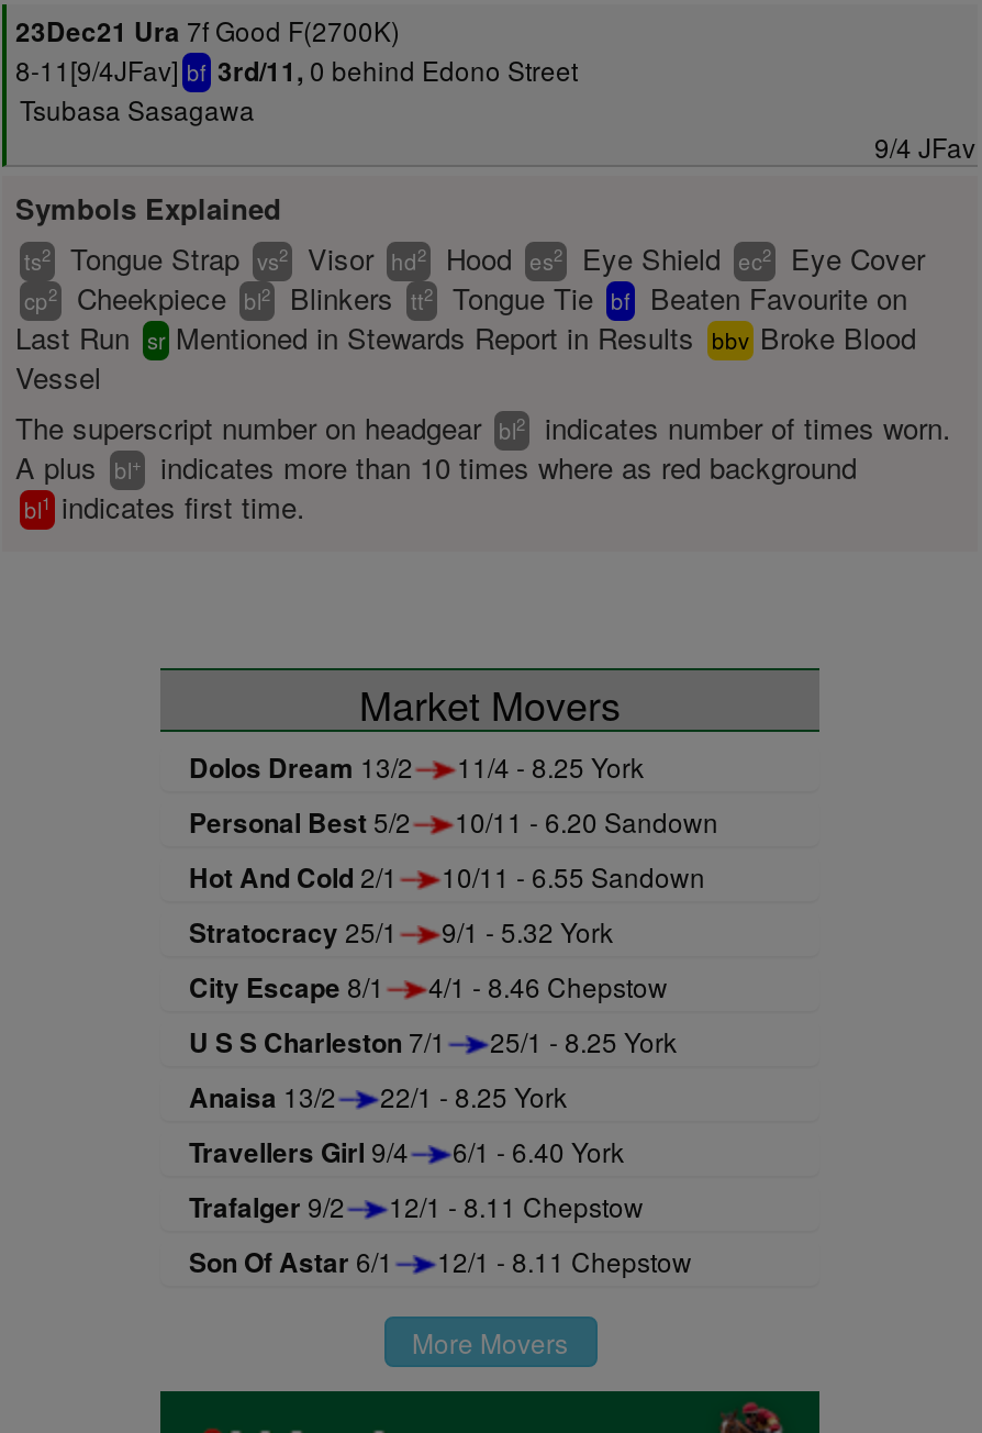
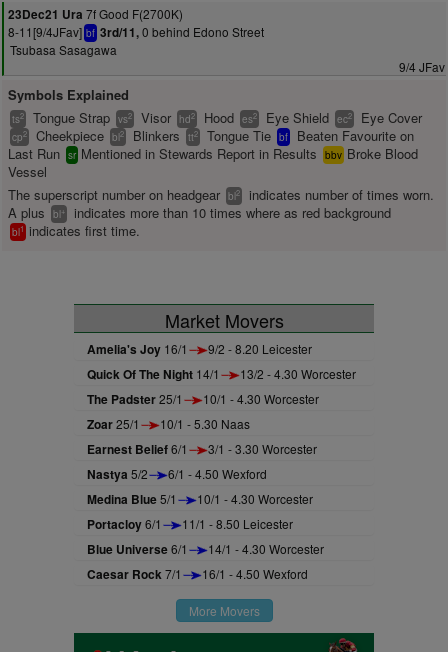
[189,747,718,1281] Dolos Dream 13/2 | 11/4 - 8.25 York | Personal Best 5/2 | 10/11 - 6.20 Sandown | Hot And Cold 2/1 | 10/11 - 6.55 Sandown | Stratocracy 25/1 | 9/1 - 5.32 York | City Escape 8/1 | 4/1 - 8.46 Chepstow | U S S Charleston 7/1 | 25/1 - 8.25 York | Anaisa 13/2 | 22/1 - 8.25 York | Travellers Girl 9/4 | 6/1 - 6.40 York | Trafalger 9/2 | 12/1 - 8.11 Chepstow | Son Of Astar 6/1 | 12/1 - 8.11 Chepstow -> [87,340,356,583] Amelia's Joy 16/1 | 9/2 - 8.20 Leicester | Quick Of The Night 14/1 | 13/2 - 4.30 Worcester | The Padster 25/1 | 10/1 - 4.30 Worcester | Zoar 25/1 | 10/1 - 5.30 Naas | Earnest Belief 6/1 | 3/1 - 3.30 Worcester | Nastya 5/2 | 6/1 - 4.50 Wexford | Medina Blue 5/1 | 10/1 - 4.30 Worcester | Portacloy 6/1 | 11/1 - 8.50 Leicester | Blue Universe 6/1 | 14/1 - 4.30 Worcester | Caesar Rock 7/1 | 16/1 - 4.50 Wexford

